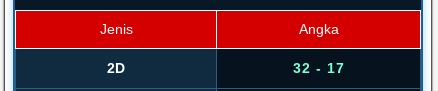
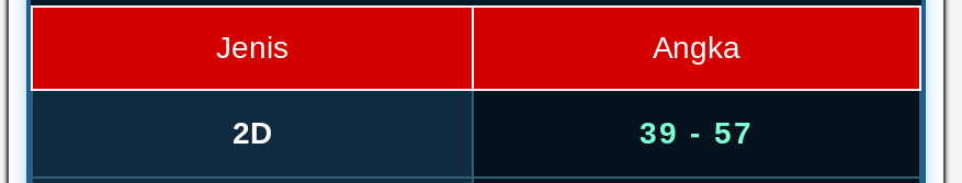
[292,60,344,76] 32 - 17 -> [640,115,754,150] 39 - 57

